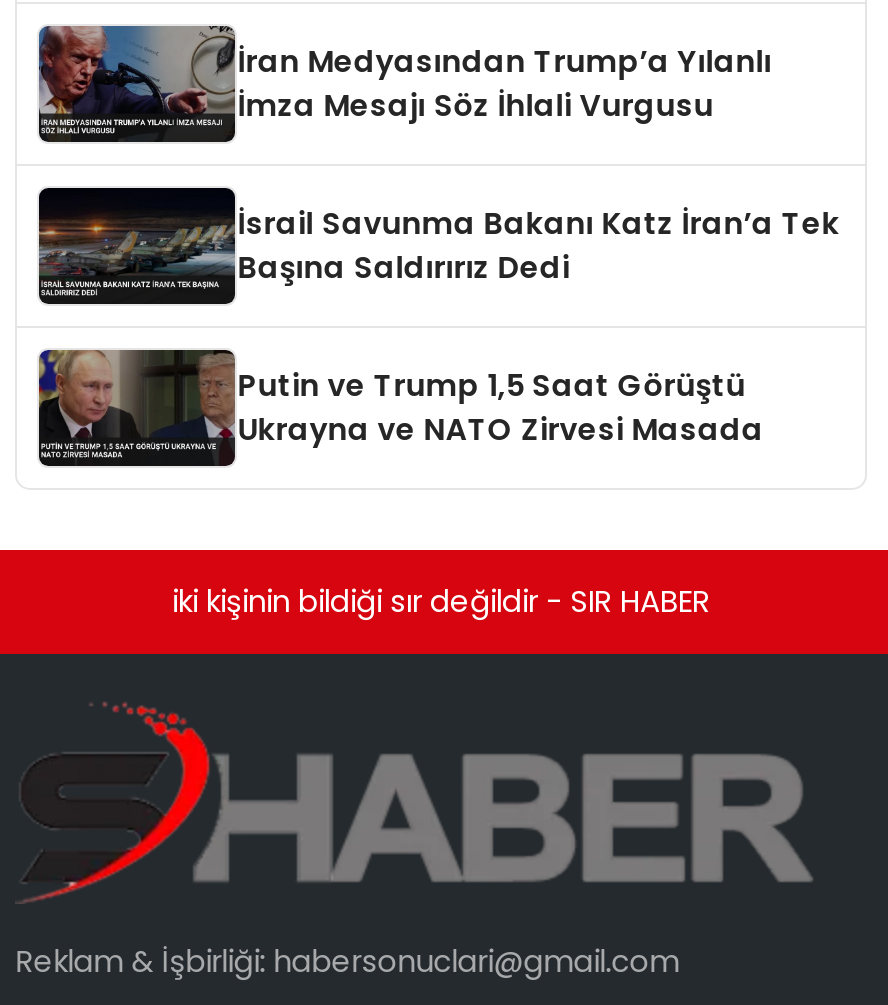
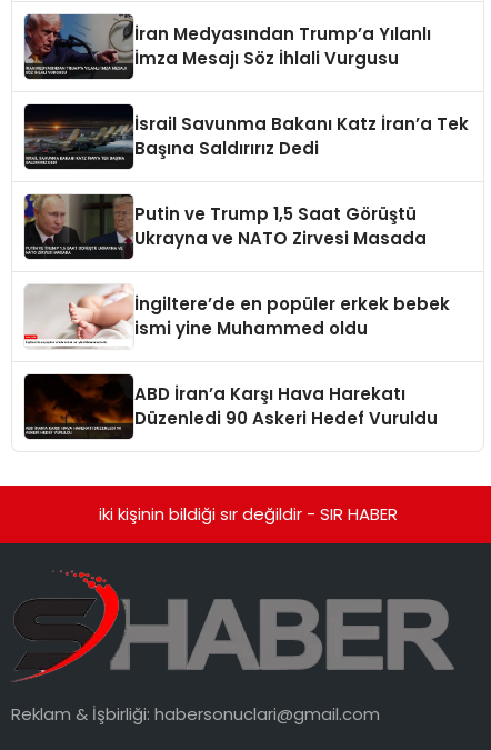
none -> [23,284,450,430] [image] | İngiltere’de en popüler erkek bebek | ismi yine Muhammed oldu | ABD İran’a Karşı Hava Harekatı | Düzenledi 90 Askeri Hedef Vuruldu
none -> [23,373,119,433] [image]

